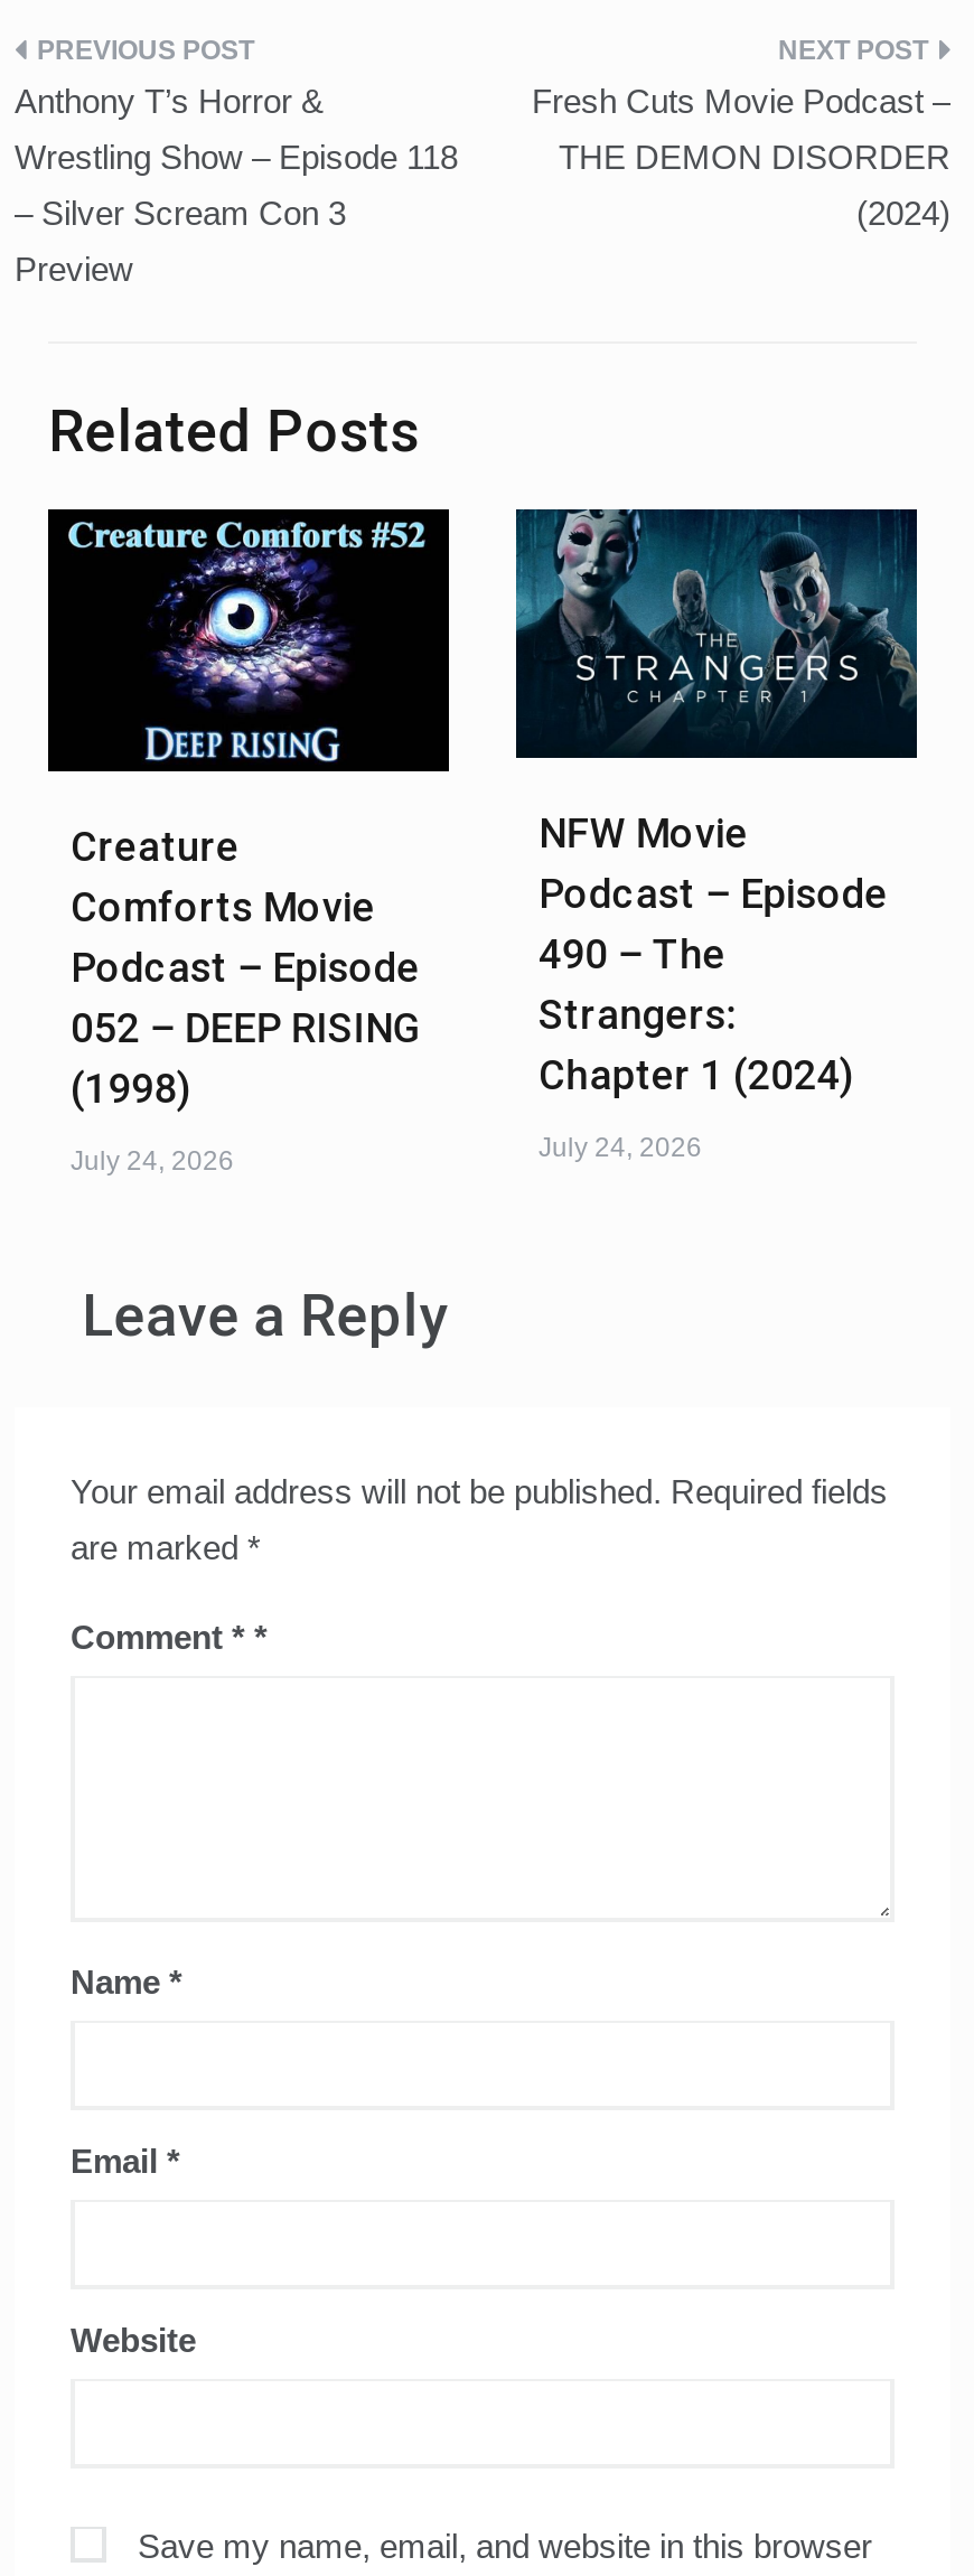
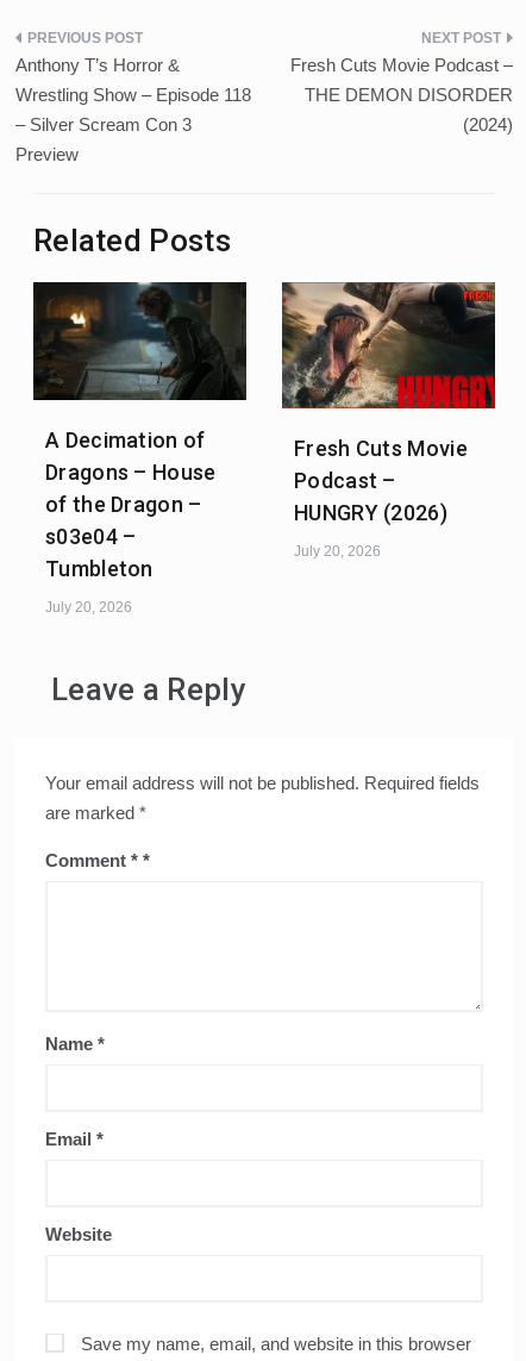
[66,507,447,1112] [image] | Creature | Comforts Movie | Podcast – Episode | 052 – DEEP RISING | (1998) -> [33,281,246,581] [image] | A Decimation of | Dragons – House | of the Dragon – | s03e04 – | Tumbleton
[514,507,919,1098] [image] | NFW Movie | Podcast – Episode | 490 – The | Strangers: | Chapter 1 (2024) -> [281,281,496,525] [image] | Fresh Cuts Movie | Podcast – | HUNGRY (2026)
[538,1132,702,1163] July 24, 2026 -> [294,543,381,560] July 20, 2026
[71,1145,234,1177] July 24, 2026 -> [45,599,132,616] July 20, 2026

